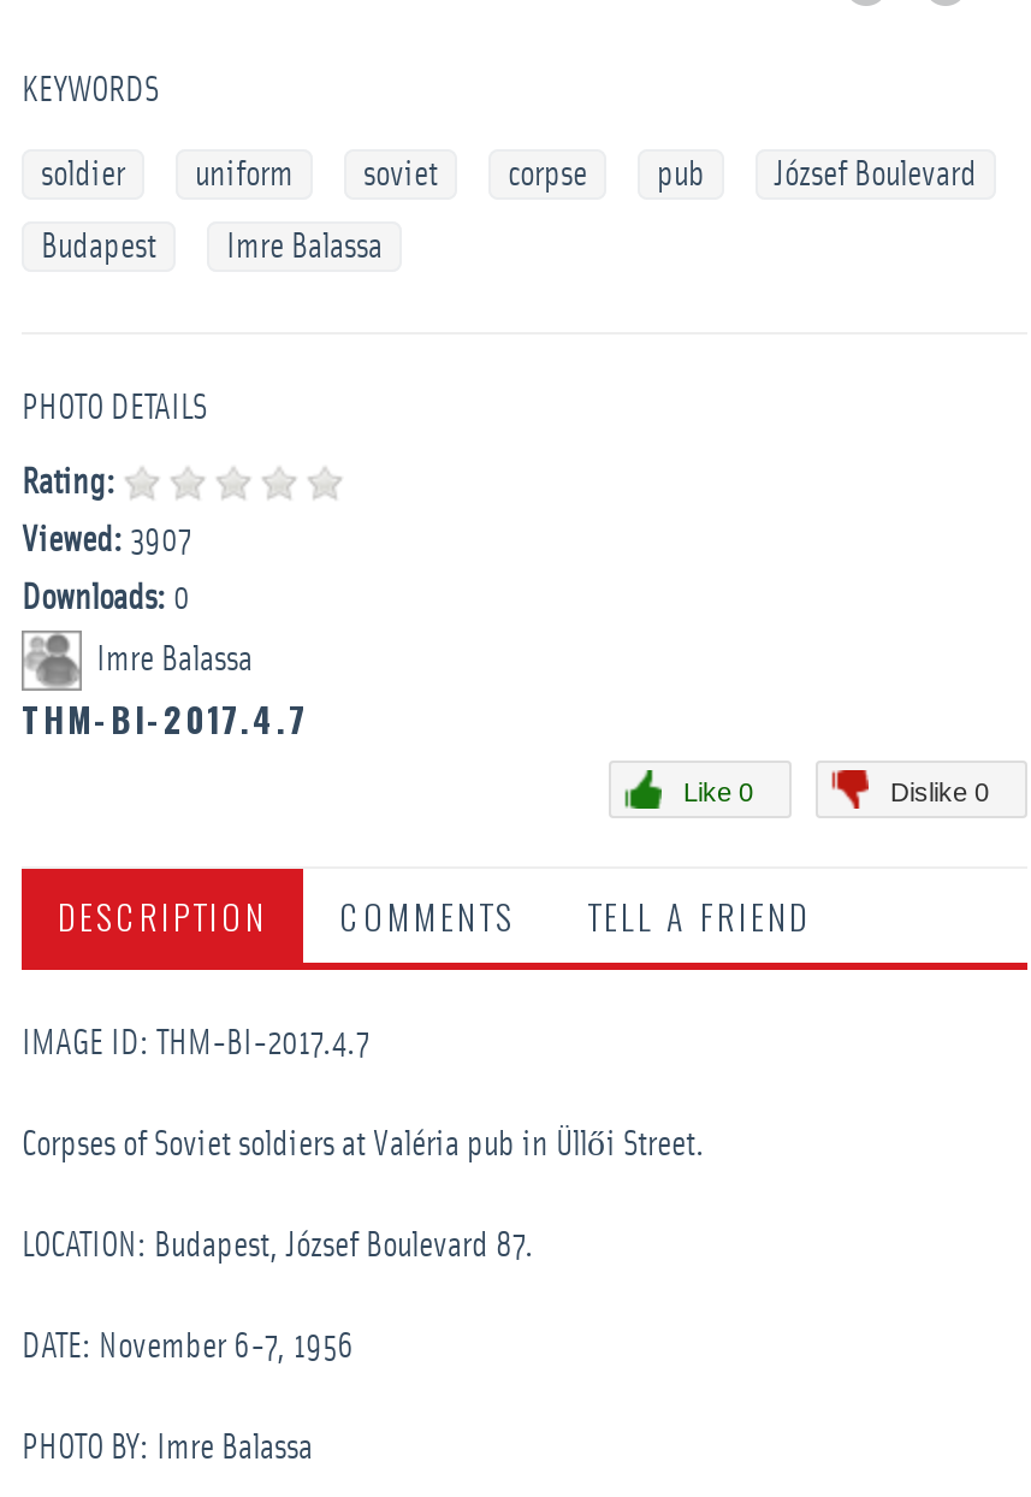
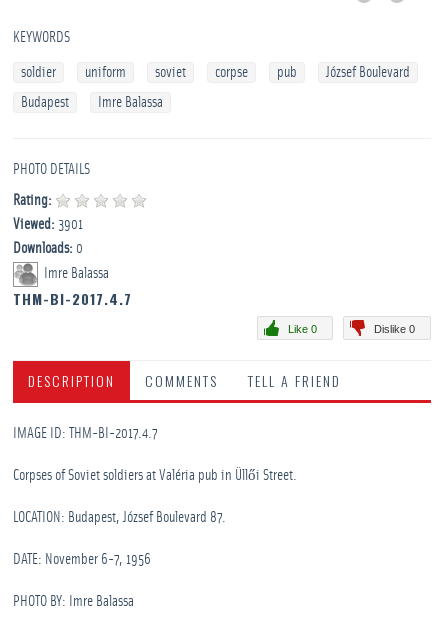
[22,522,192,558] Viewed: 3907 -> [13,217,83,232] Viewed: 3901

